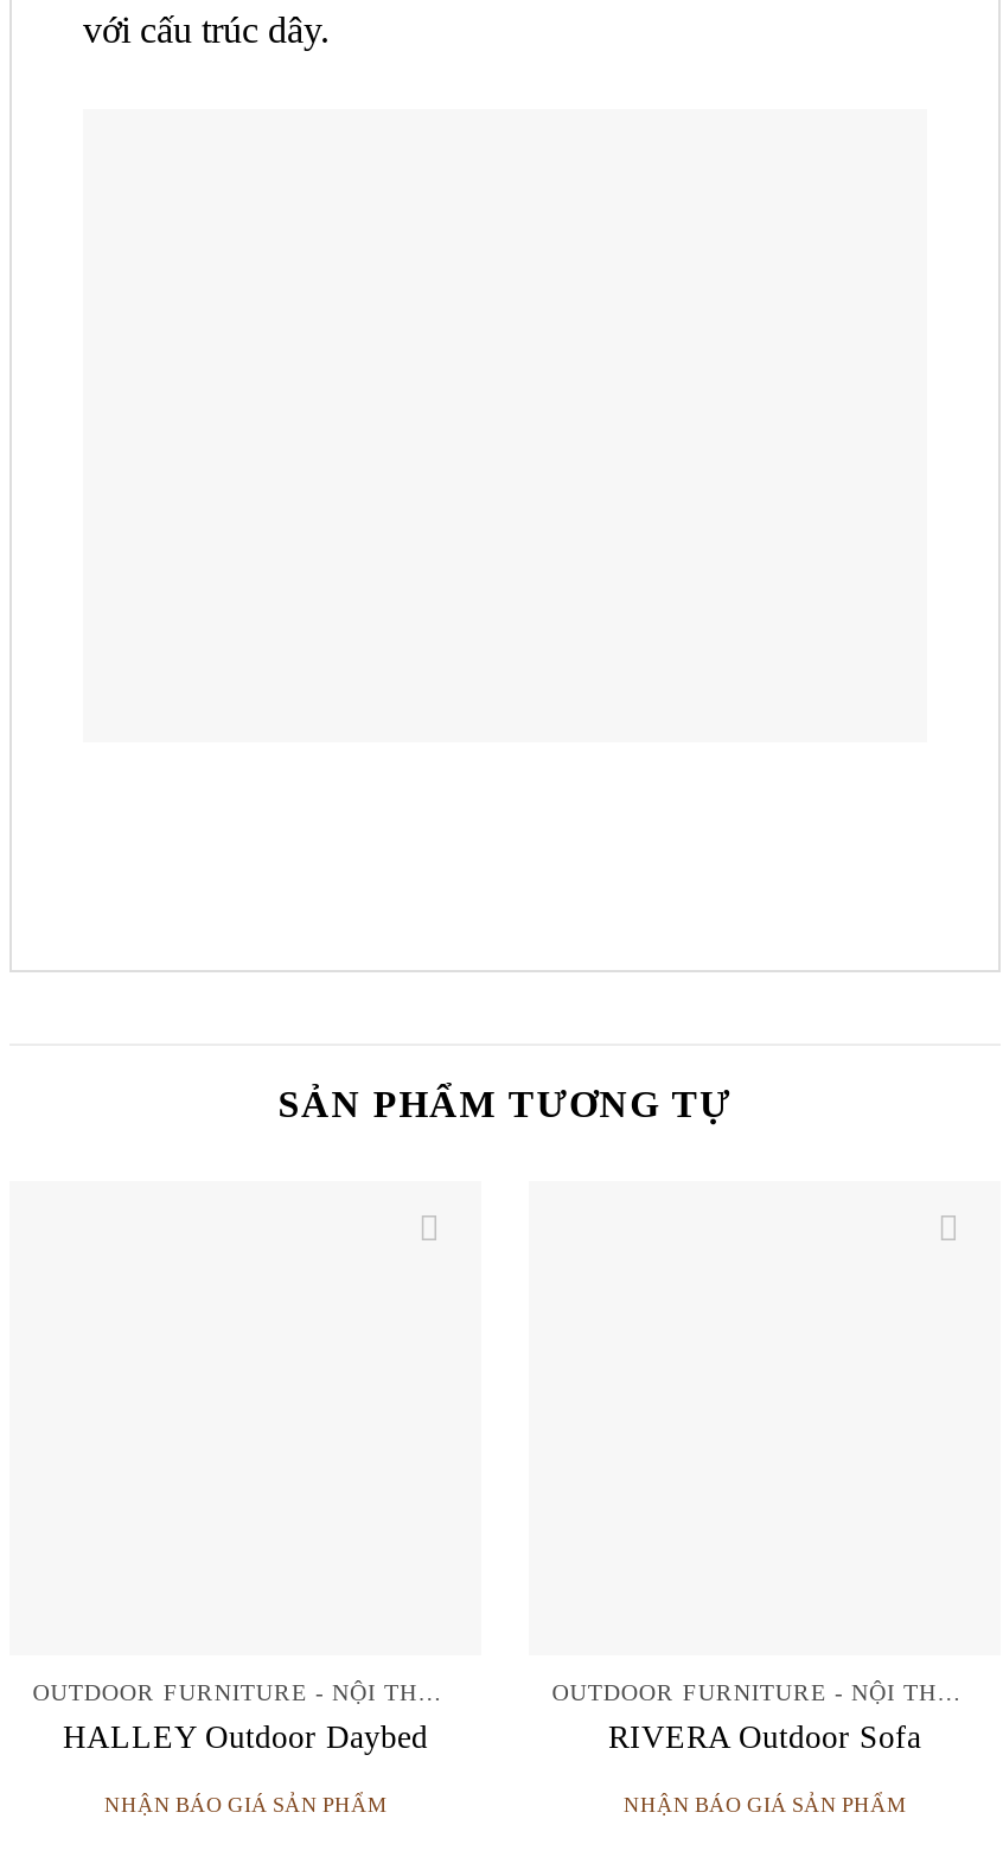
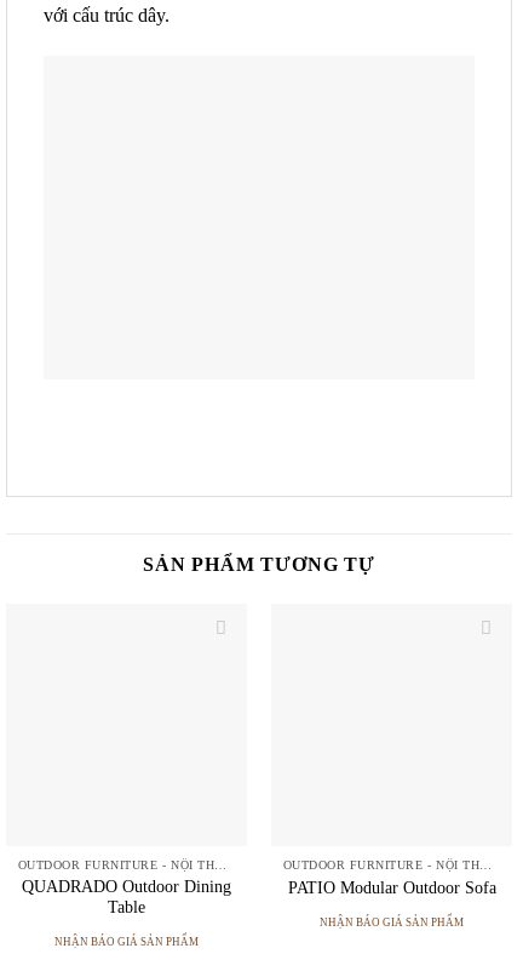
[63,1719,428,1755] HALLEY Outdoor Daybed -> [22,878,231,917] QUADRADO Outdoor Dining | Table
[608,1719,921,1755] RIVERA Outdoor Sofa -> [288,879,496,897] PATIO Modular Outdoor Sofa

